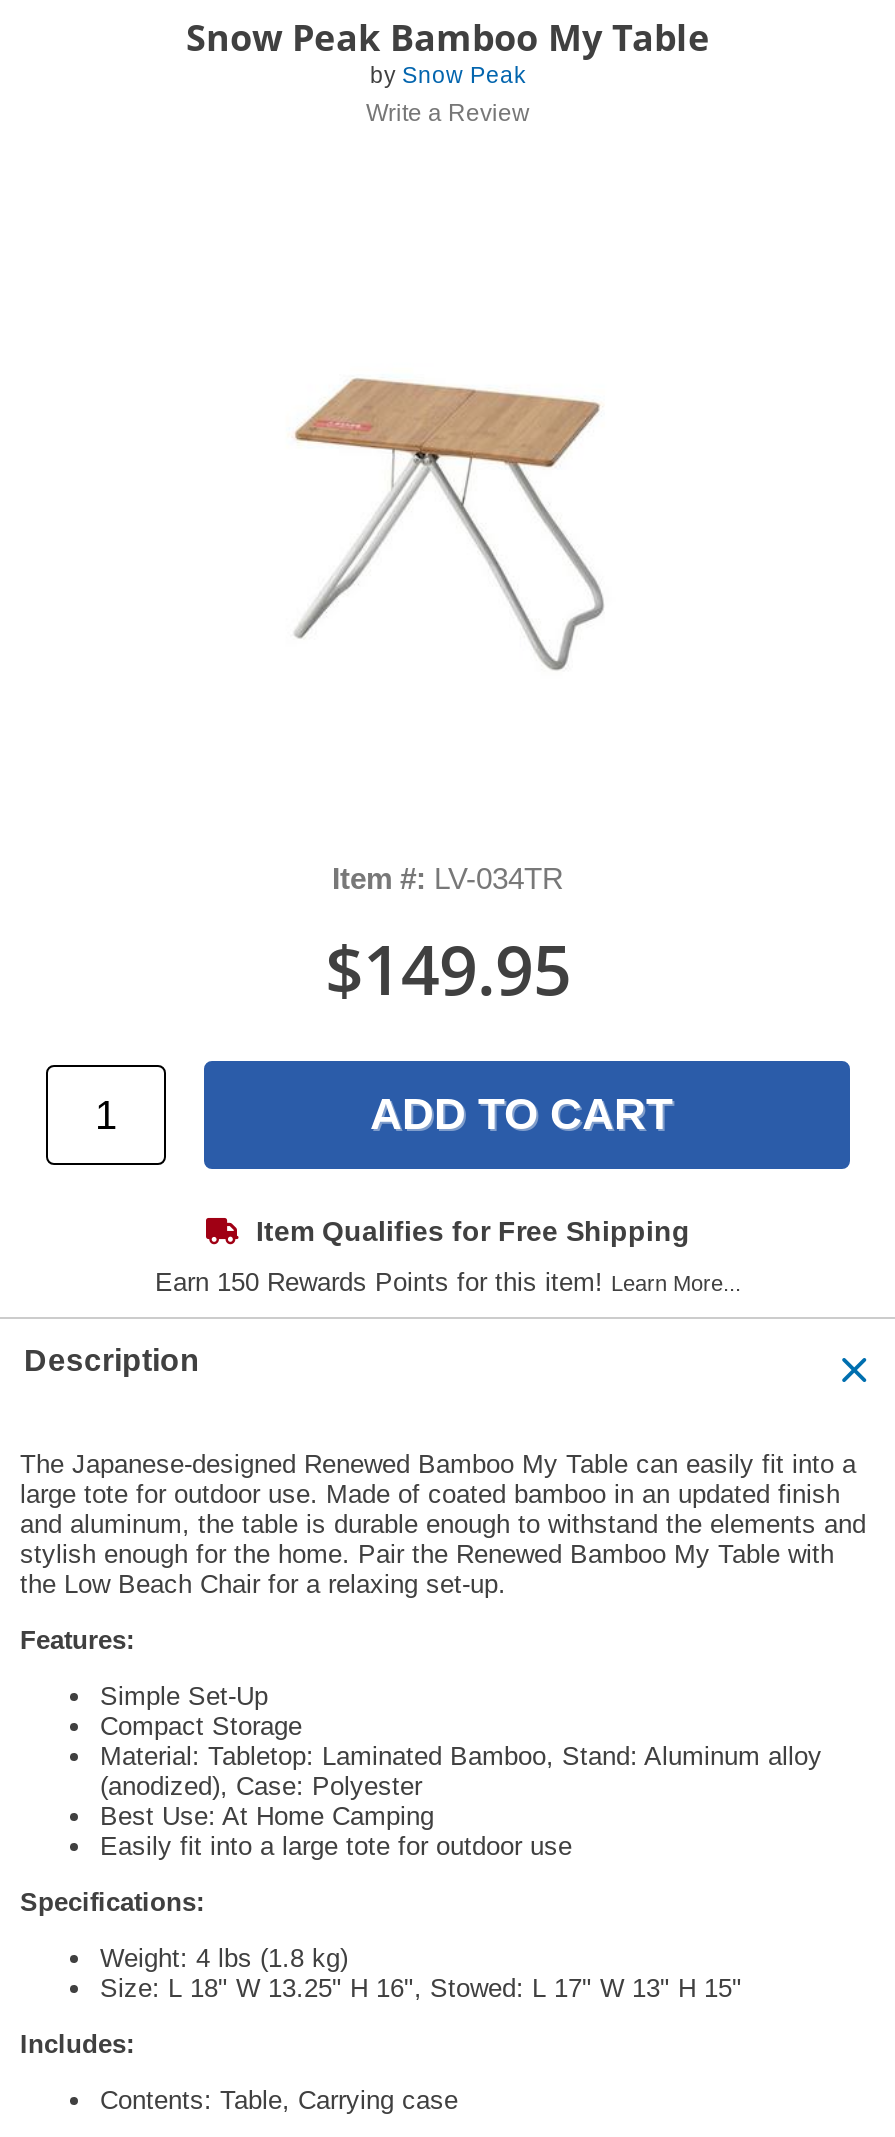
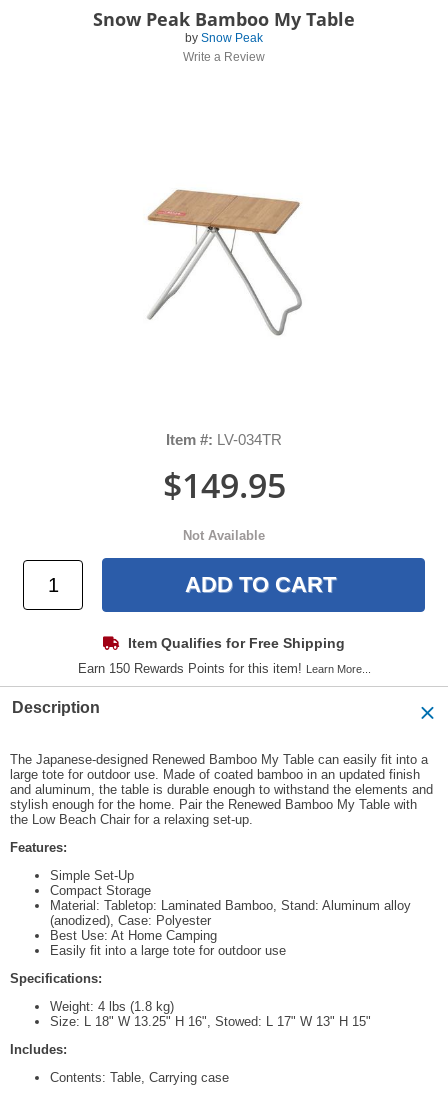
none -> [183,528,265,543] Not Available

